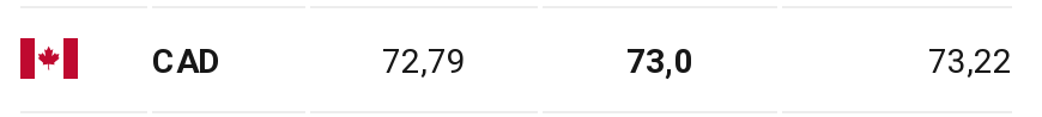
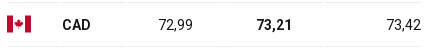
[382,41,466,79] 72,79 -> [158,17,193,33] 72,99
[626,41,693,79] 73,0 -> [256,17,292,33] 73,21
[928,41,1012,79] 73,22 -> [386,17,421,33] 73,42

